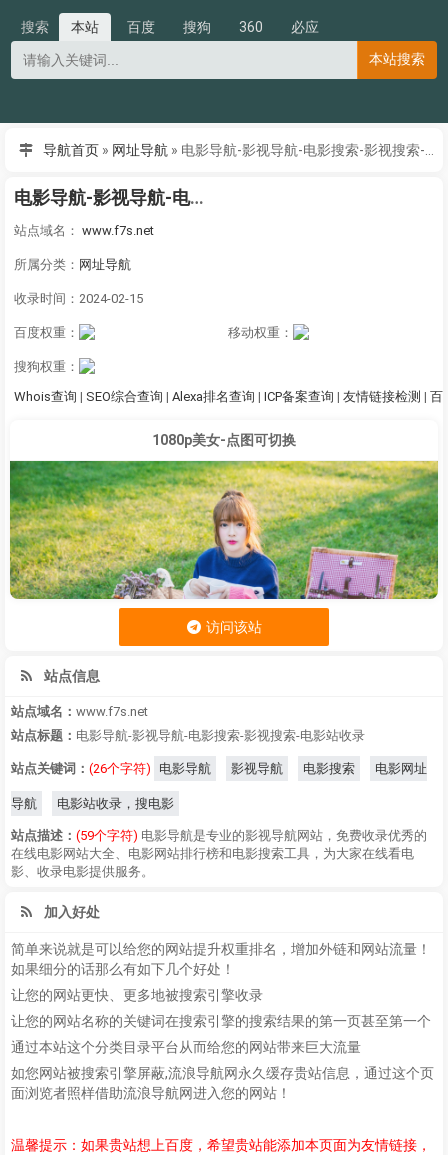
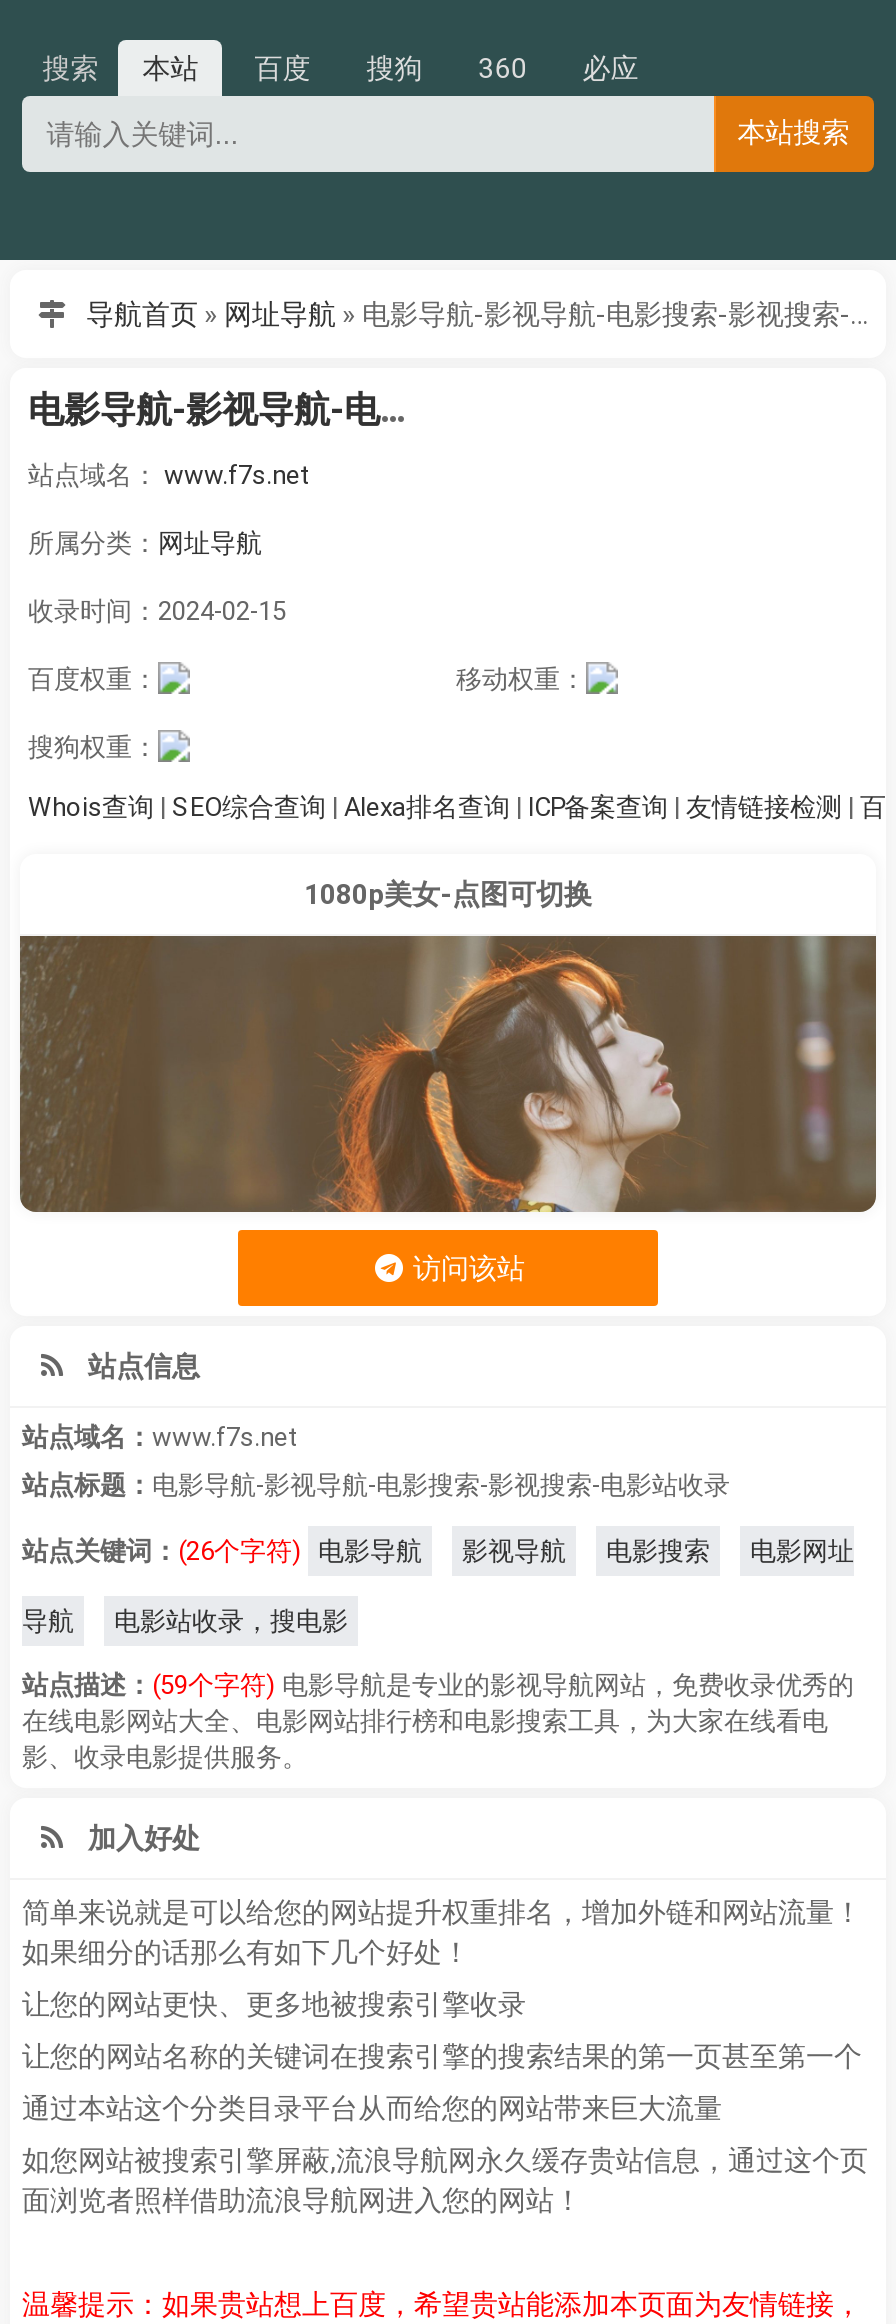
[10,460,439,600] [image] -> [20,934,878,1214] [image]

